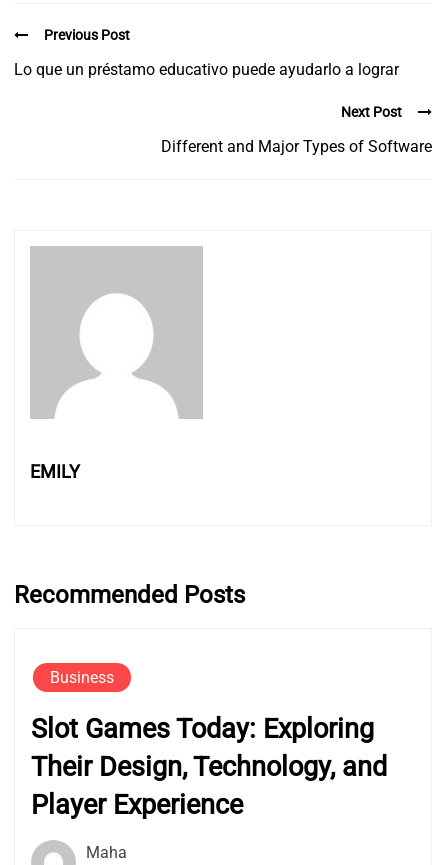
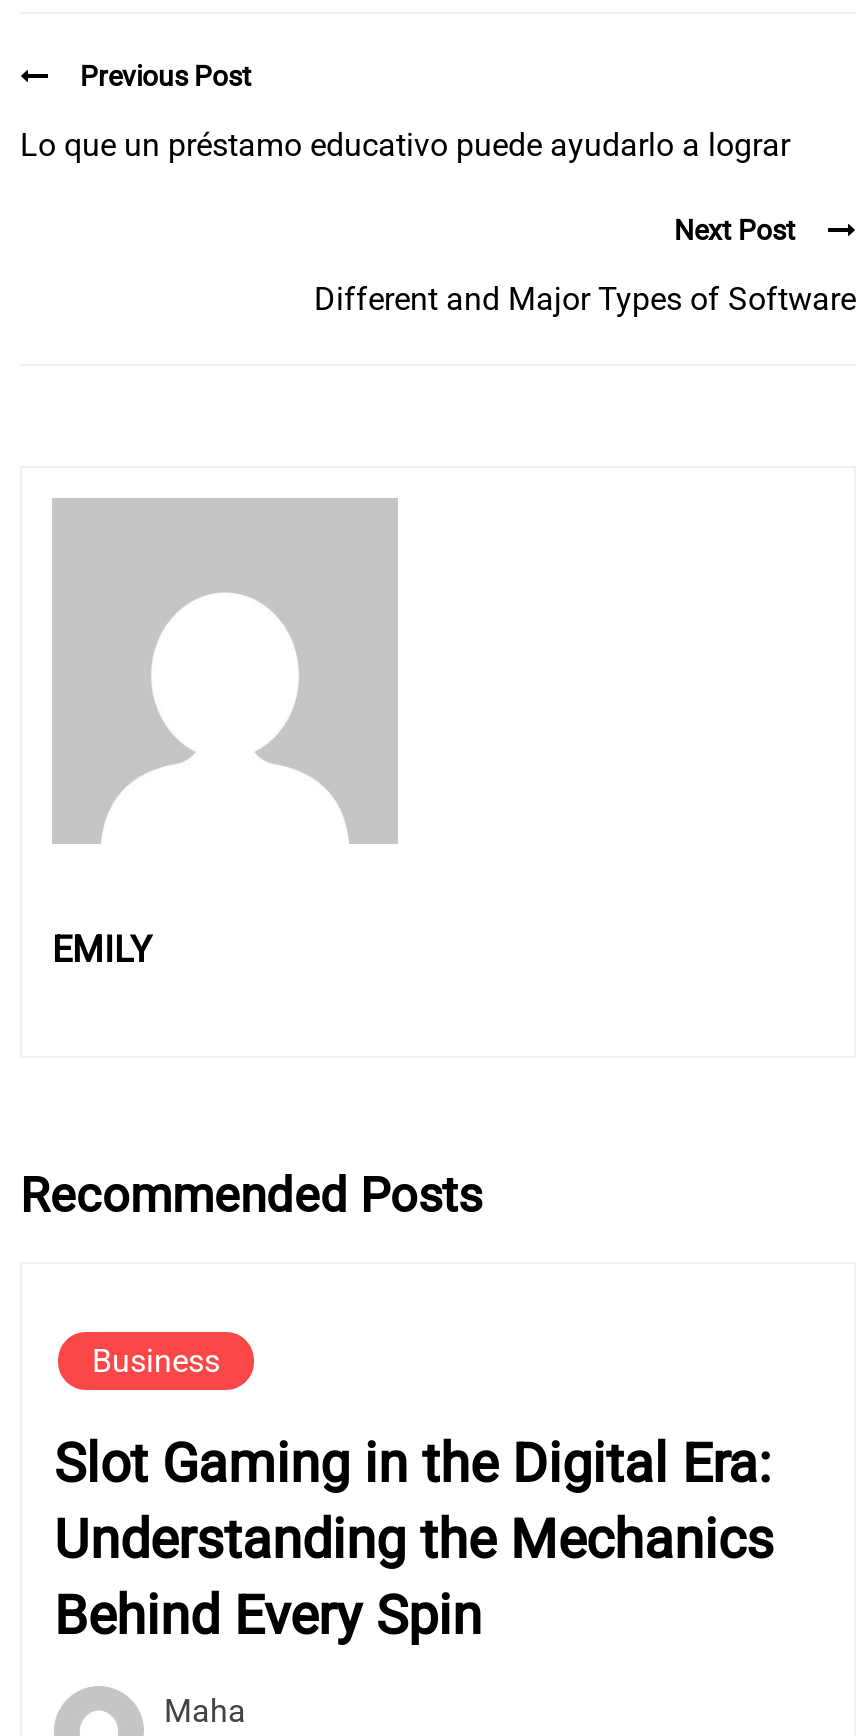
[31,713,387,821] Slot Games Today: Exploring | Their Design, Technology, and | Player Experience -> [54,1432,774,1648] Slot Gaming in the Digital Era: | Understanding the Mechanics | Behind Every Spin

